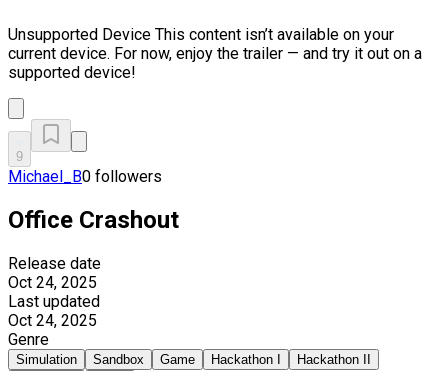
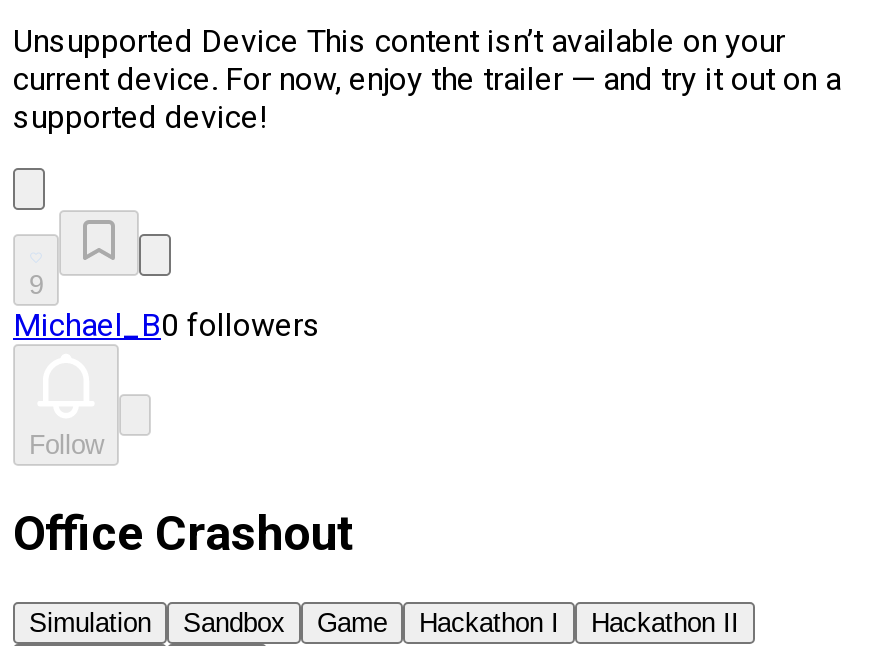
none -> [29,430,103,460] Follow
moved [8,206,179,234] -> [13,506,355,562]: Office Crashout
[8,254,101,349] Release date | Oct 24, 2025 | Last updated | Oct 24, 2025 | Genre -> none

